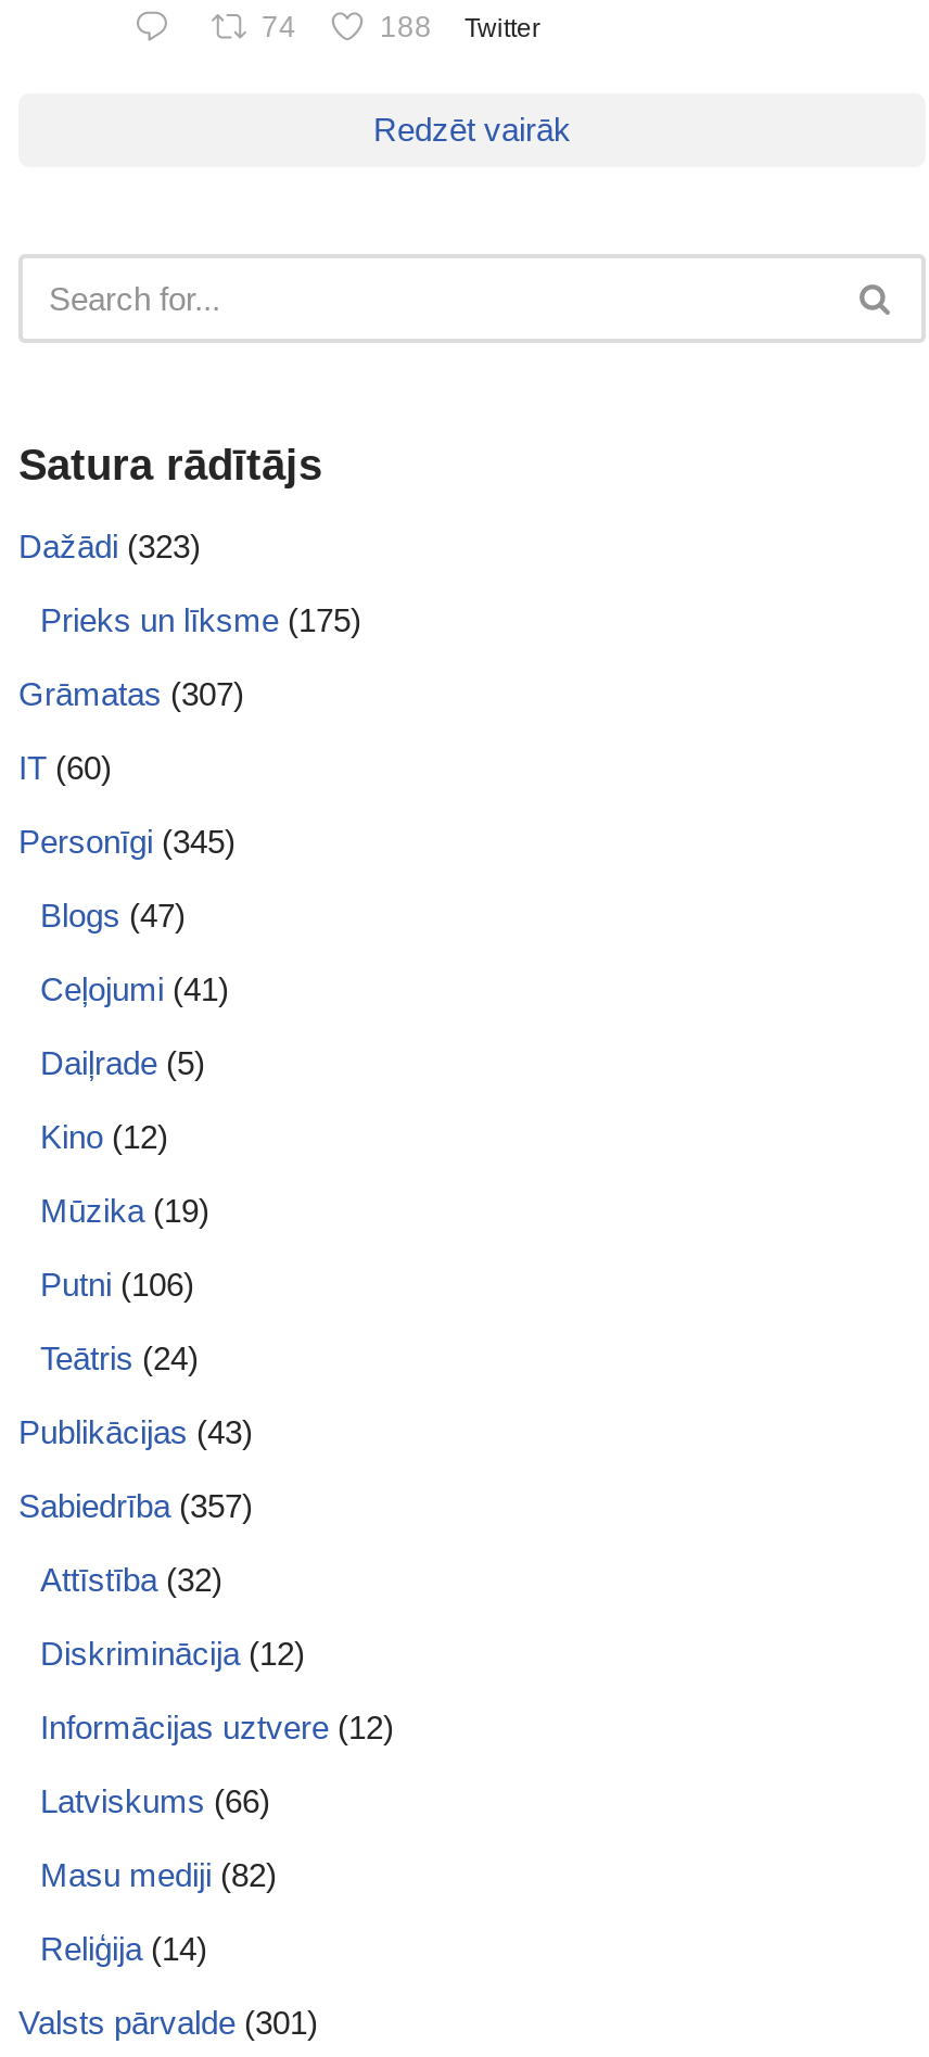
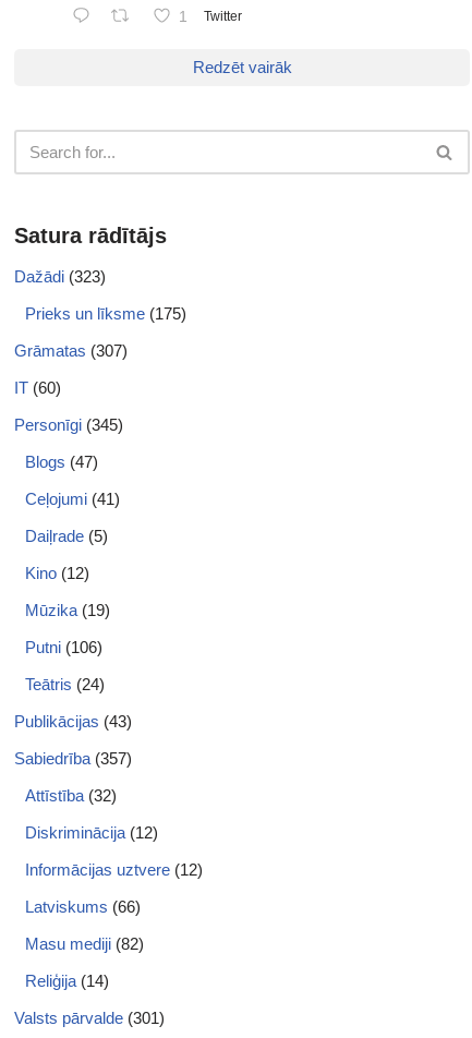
[262,12,432,45] 74 | 188 -> [178,8,187,25] 1

